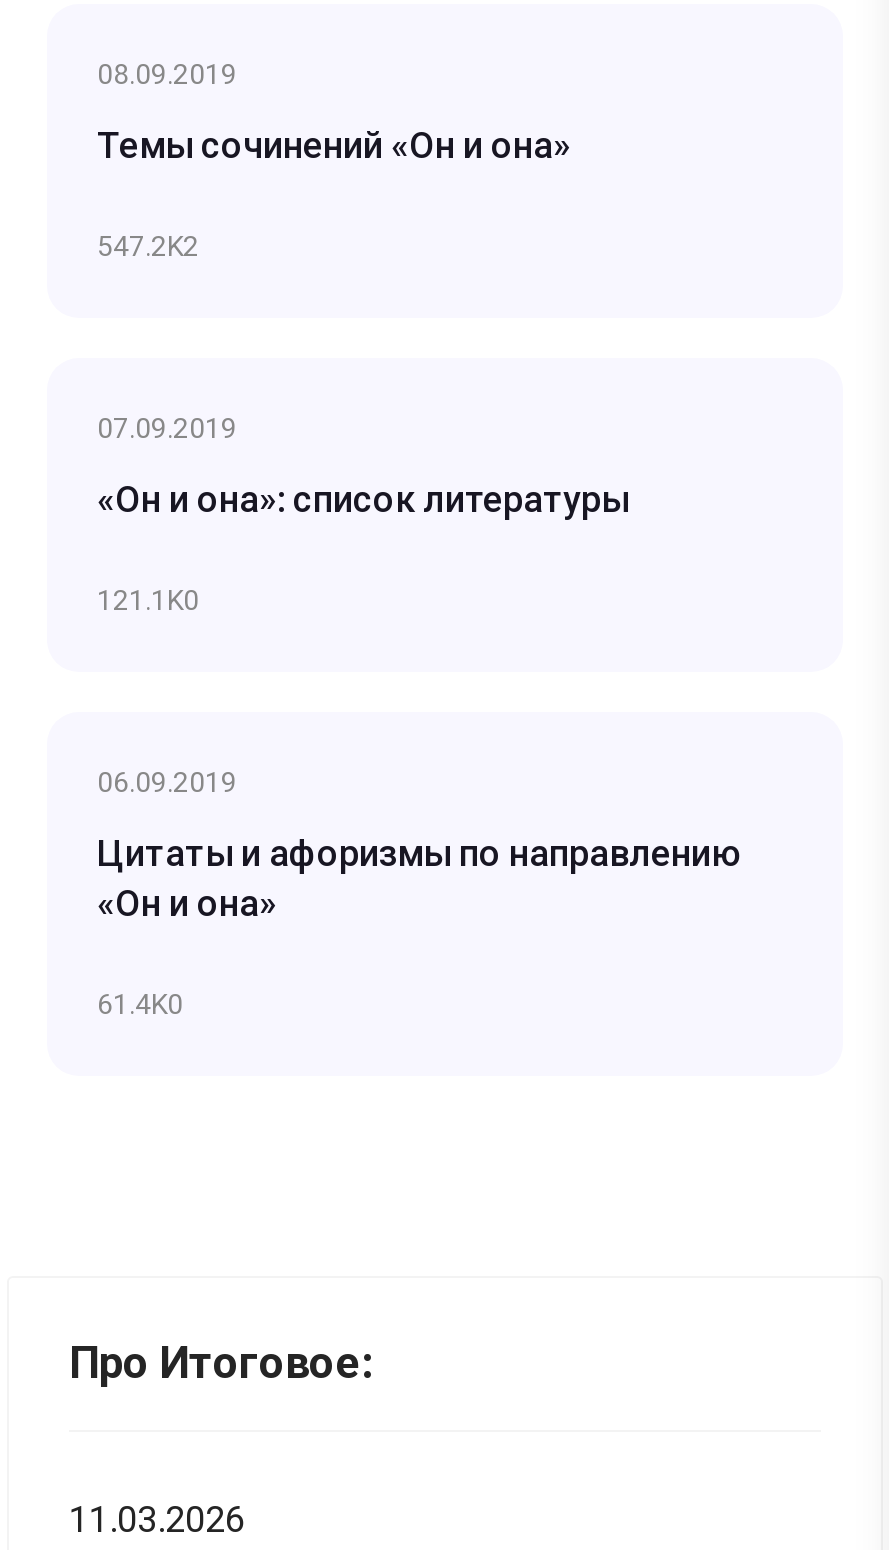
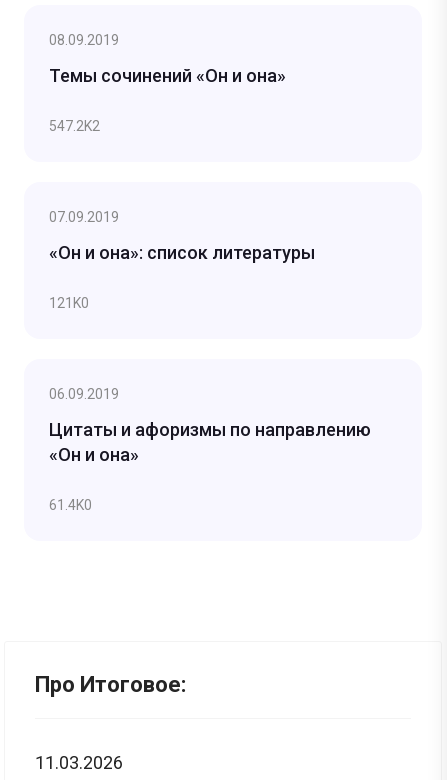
[97,584,199,616] 121.1K0 -> [49,295,89,311] 121K0

